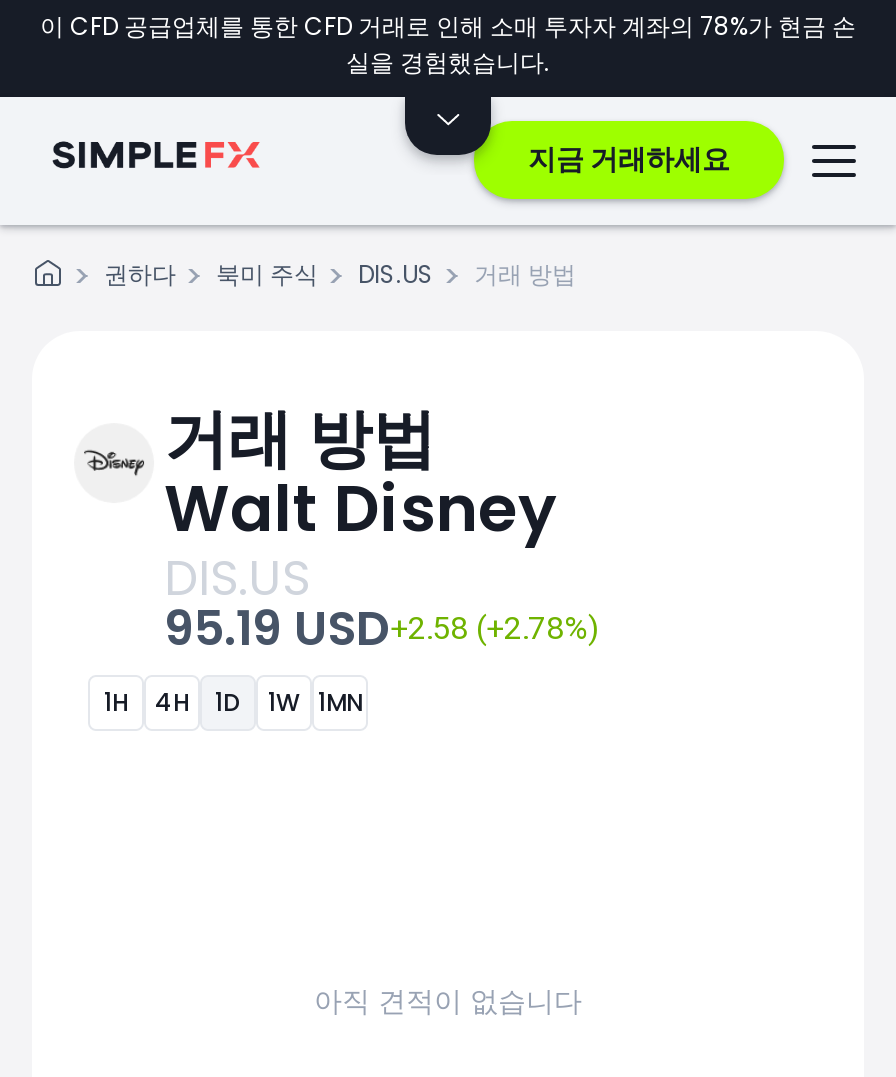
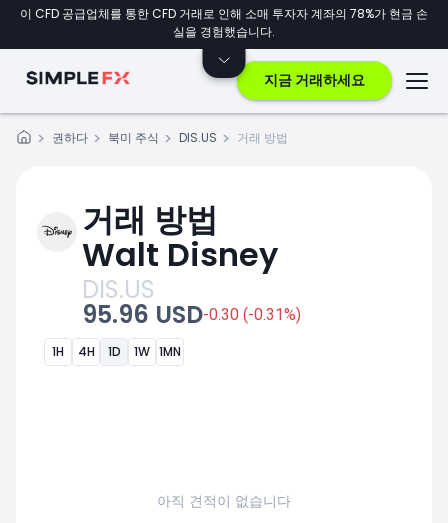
[164,595,598,661] 95.19 USD+2.58 (+2.78%) -> [82,298,301,331] 95.96 USD-0.30 (-0.31%)

